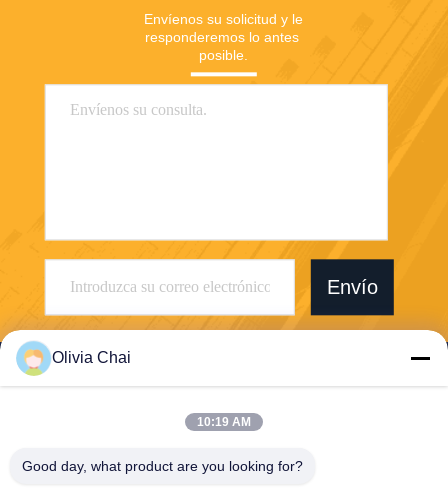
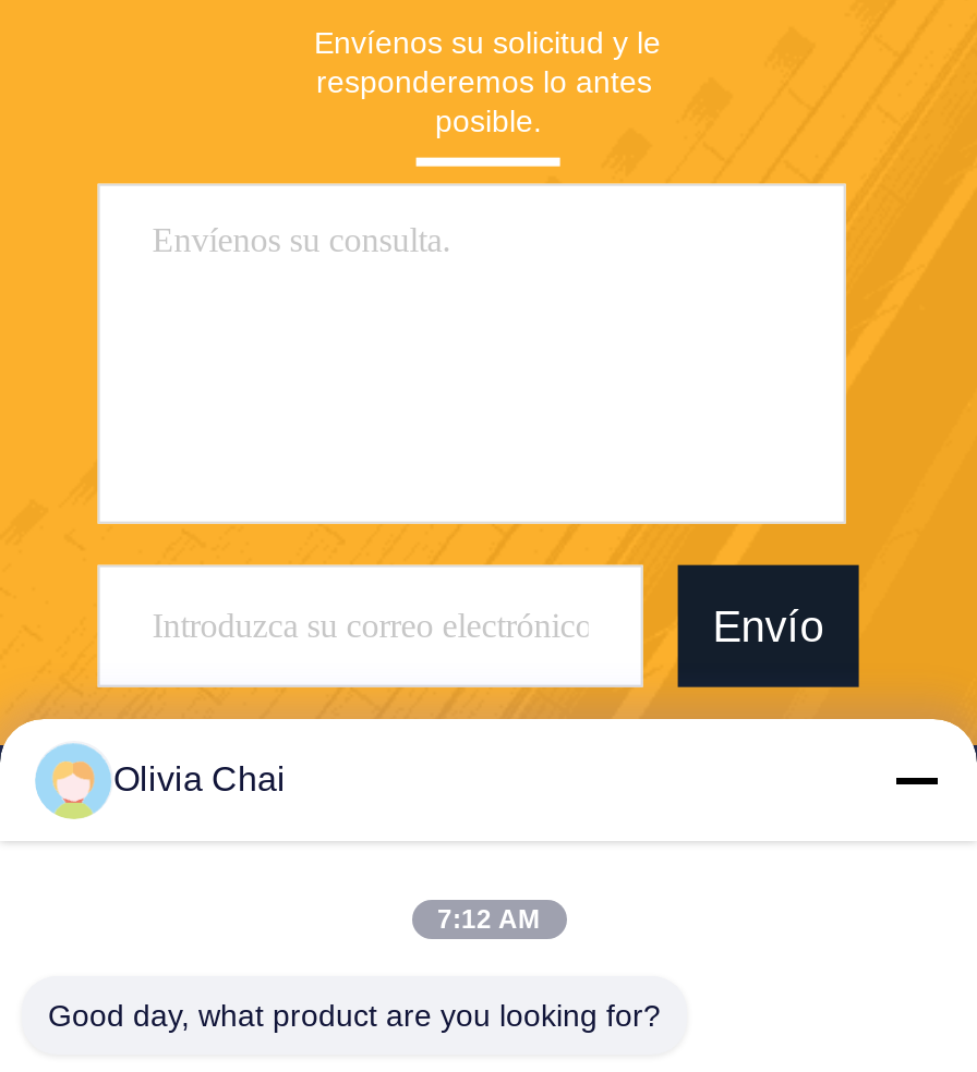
[197,415,251,429] 10:19 AM -> [437,904,540,935] 7:12 AM

